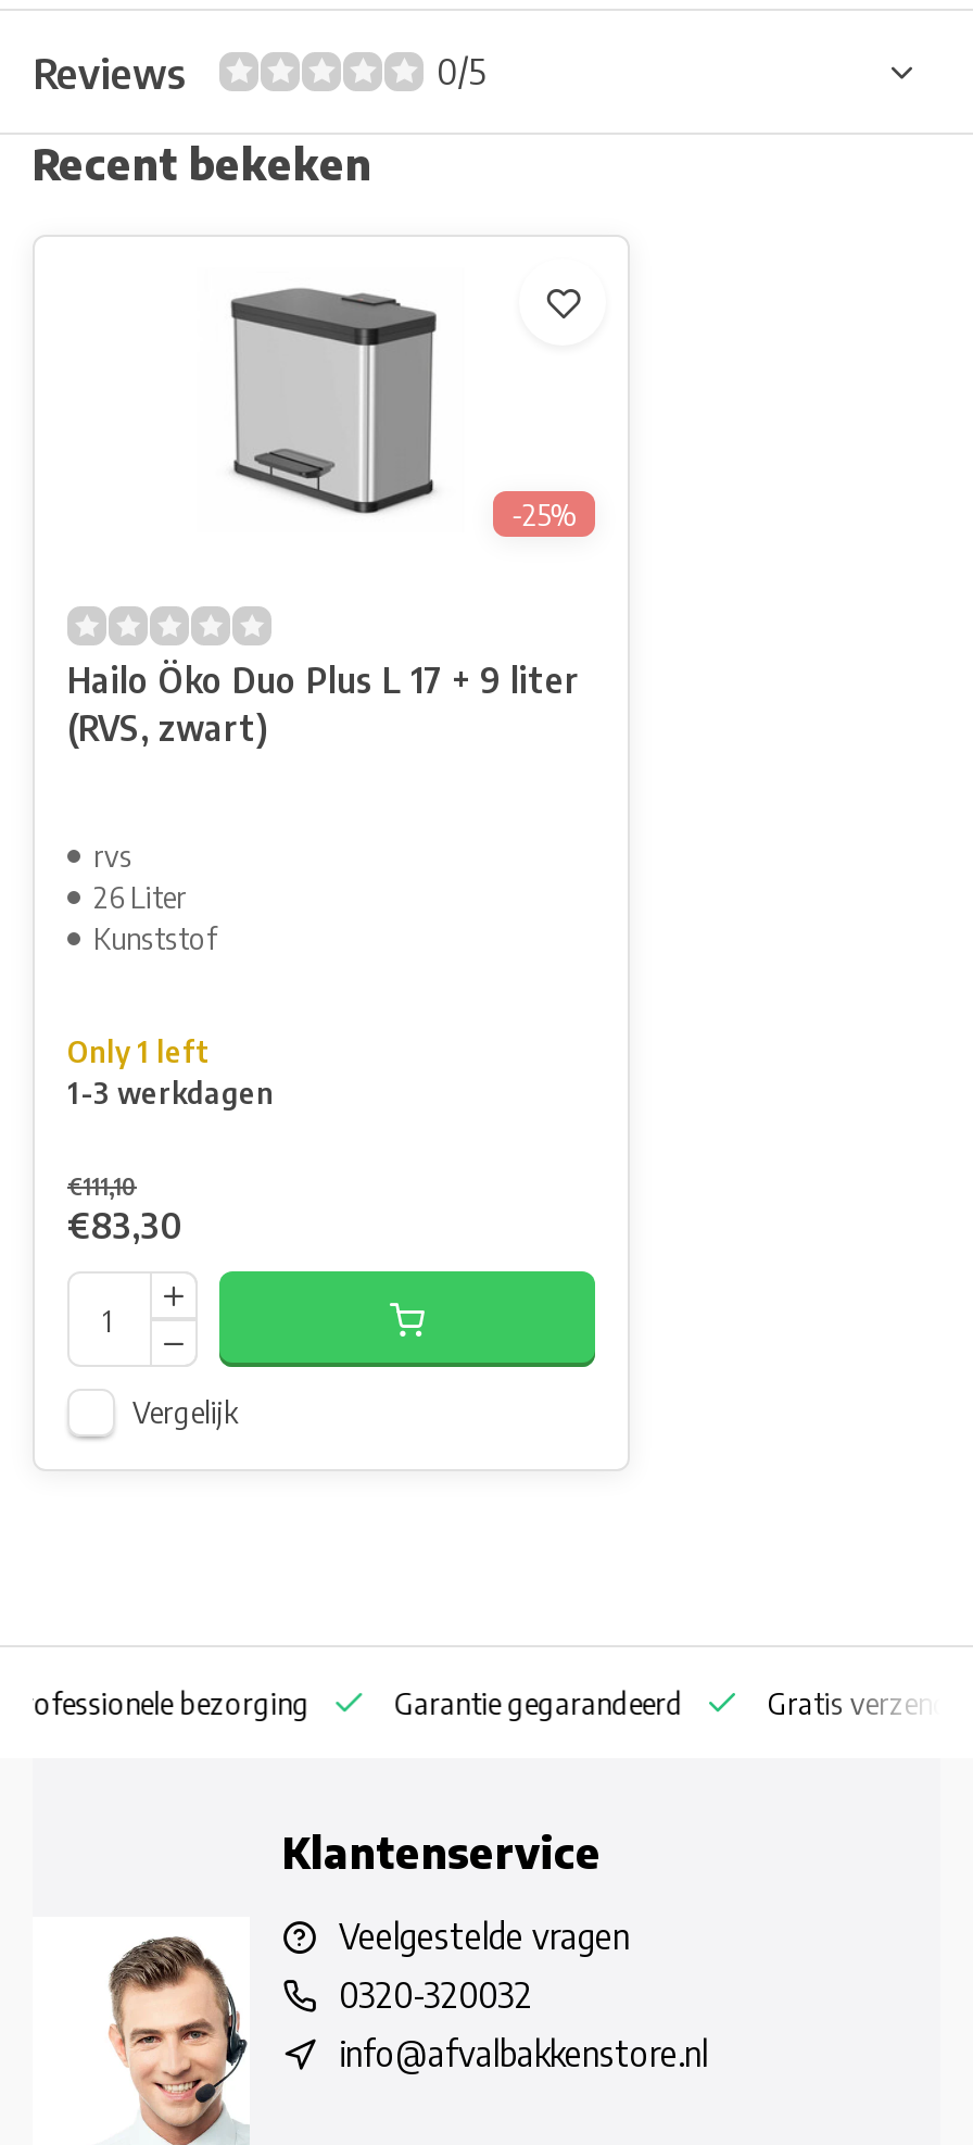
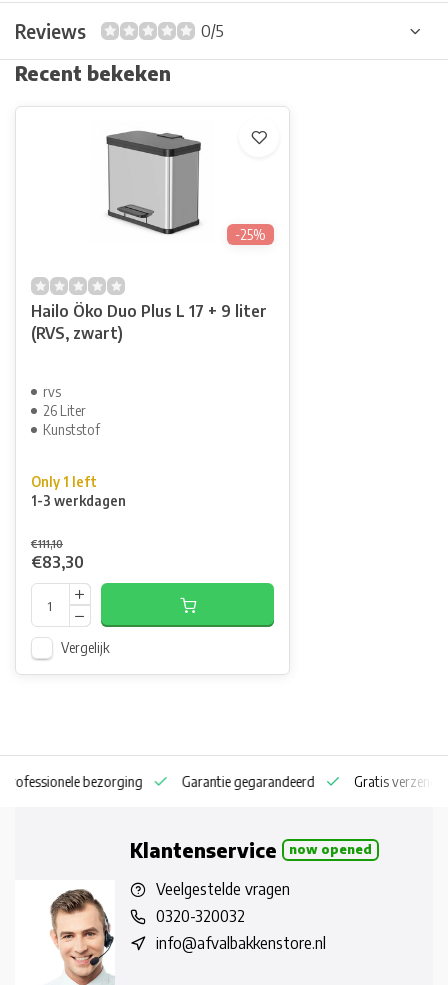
none -> [289,841,372,857] now opened

